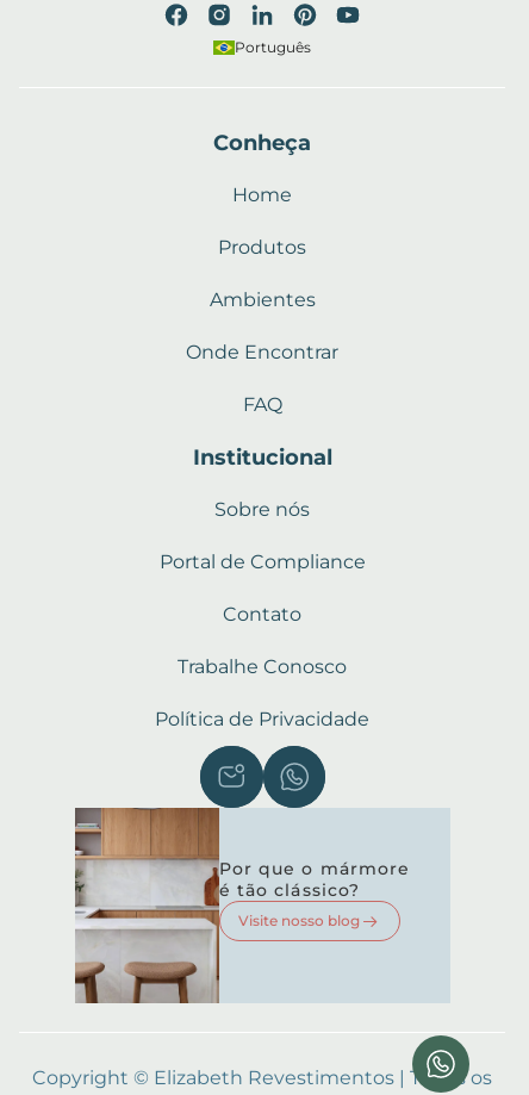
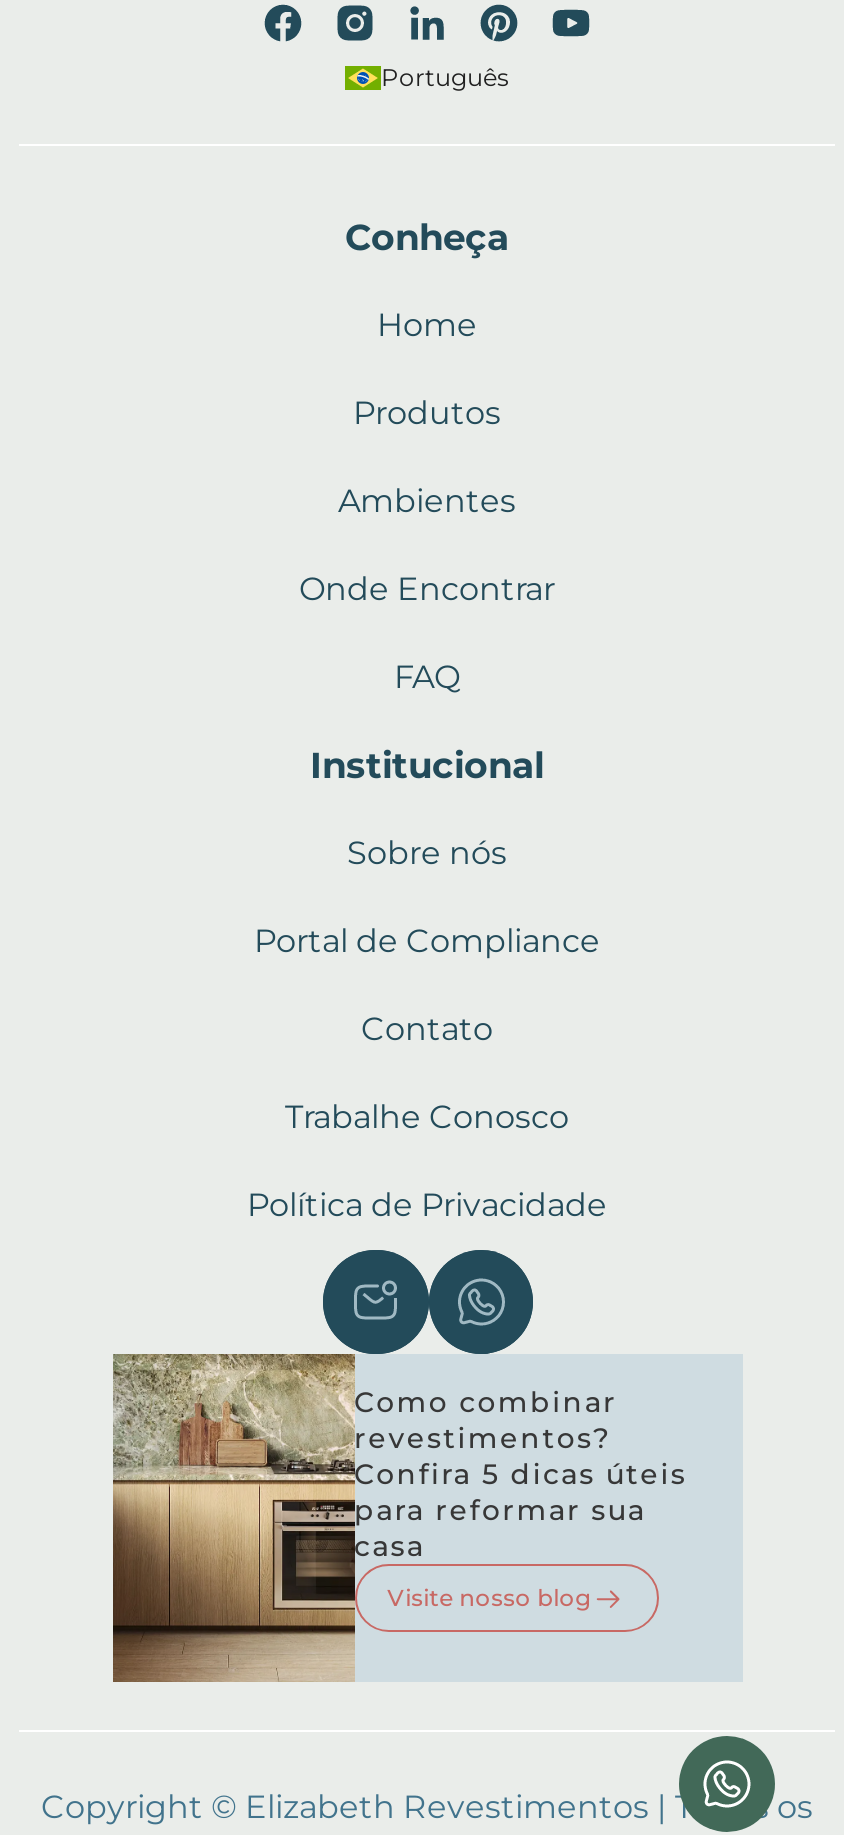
[74,808,410,1003] [image] | Por que o mármore | é tão clássico? -> [111,1354,687,1682] [image] | Como combinar | revestimentos? | Confira 5 dicas úteis | para reformar sua | casa
moved [238,912,360,929] -> [387,1583,591,1611]: Visite nosso blog

